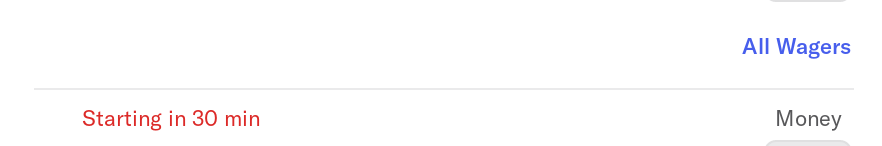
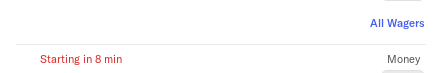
[82,104,260,132] Starting in 30 min -> [40,52,122,66] Starting in 8 min

